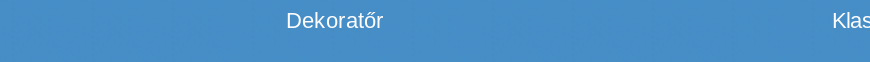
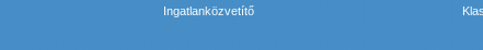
[286,8,384,32] Dekoratőr -> [163,5,254,18] Ingatlanközvetítő

